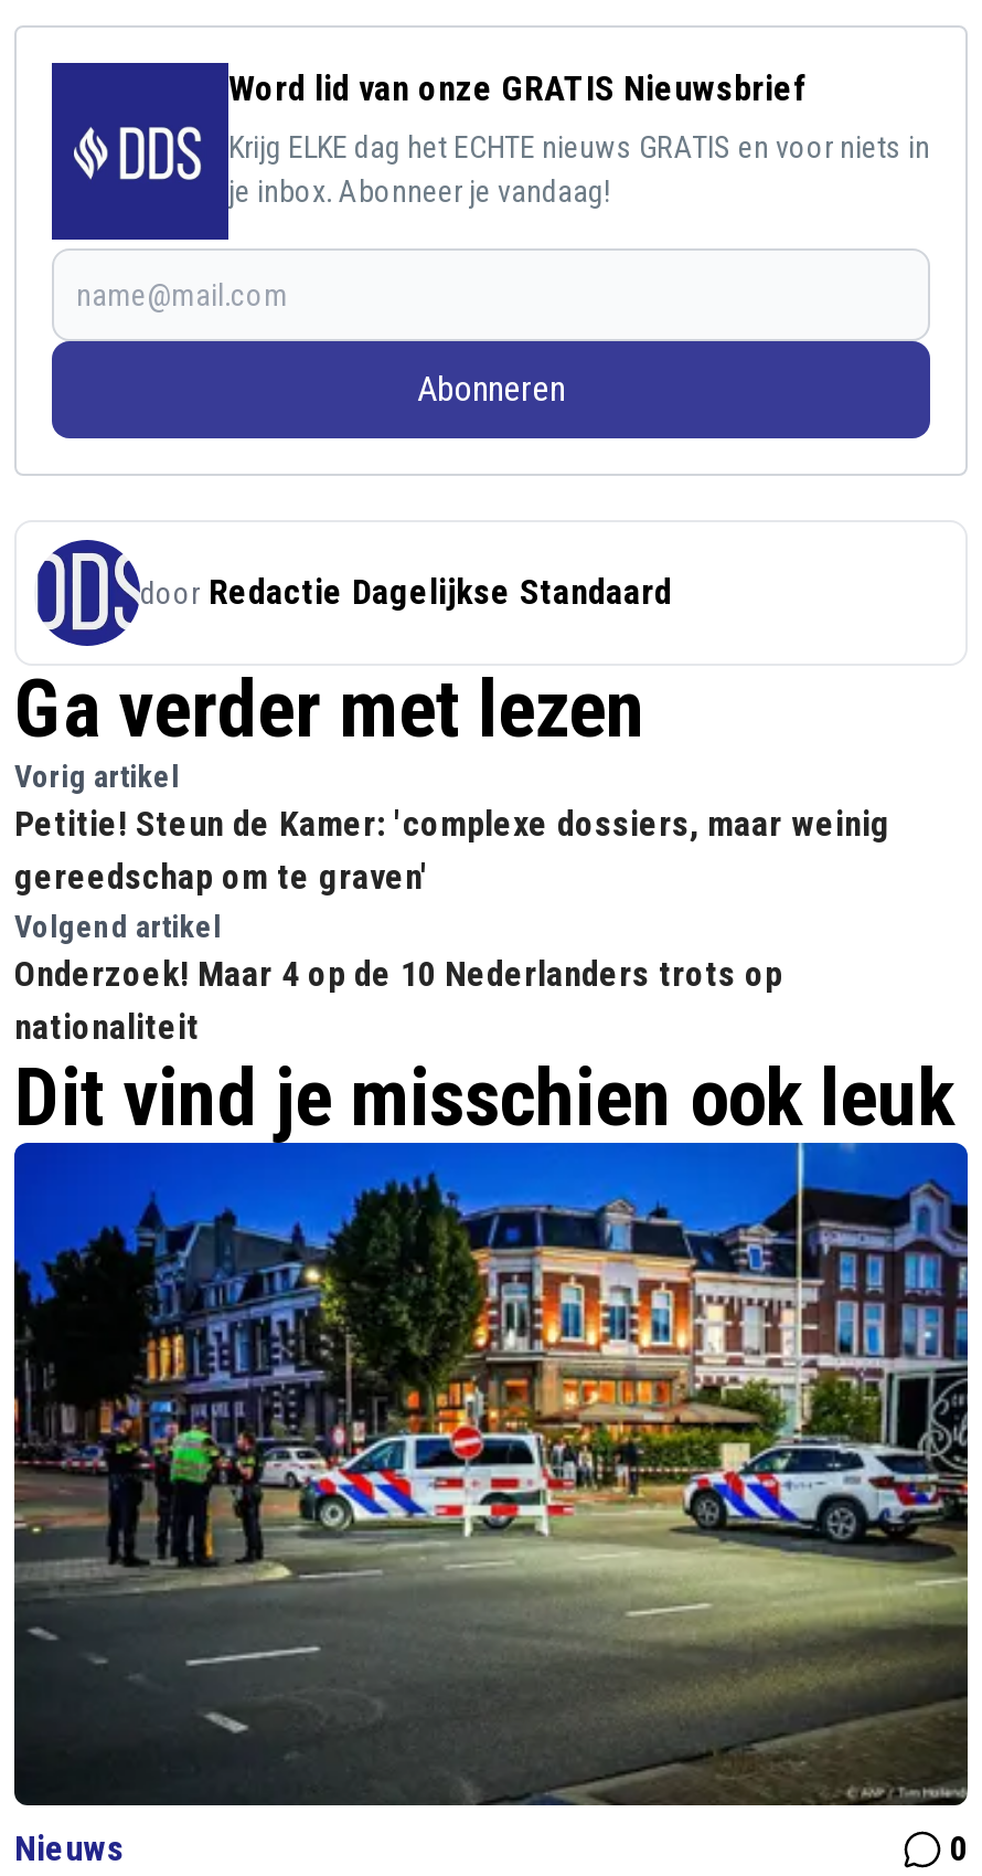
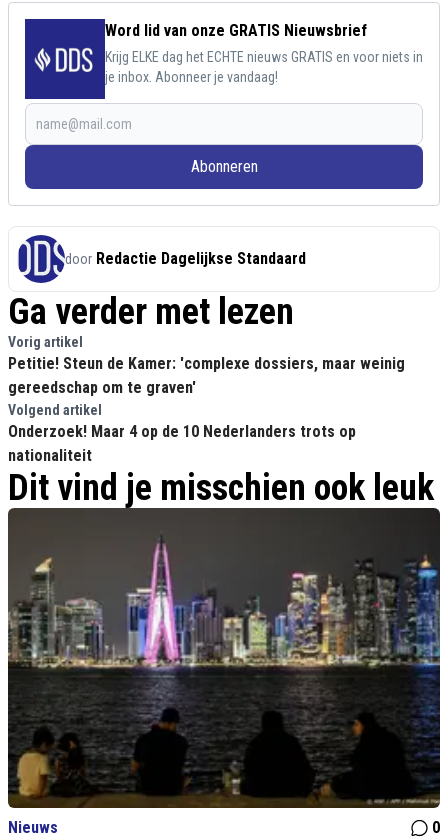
[12,1145,970,1805] [image] -> [7,509,441,808] [image]

